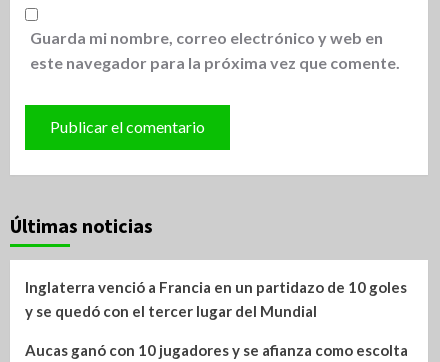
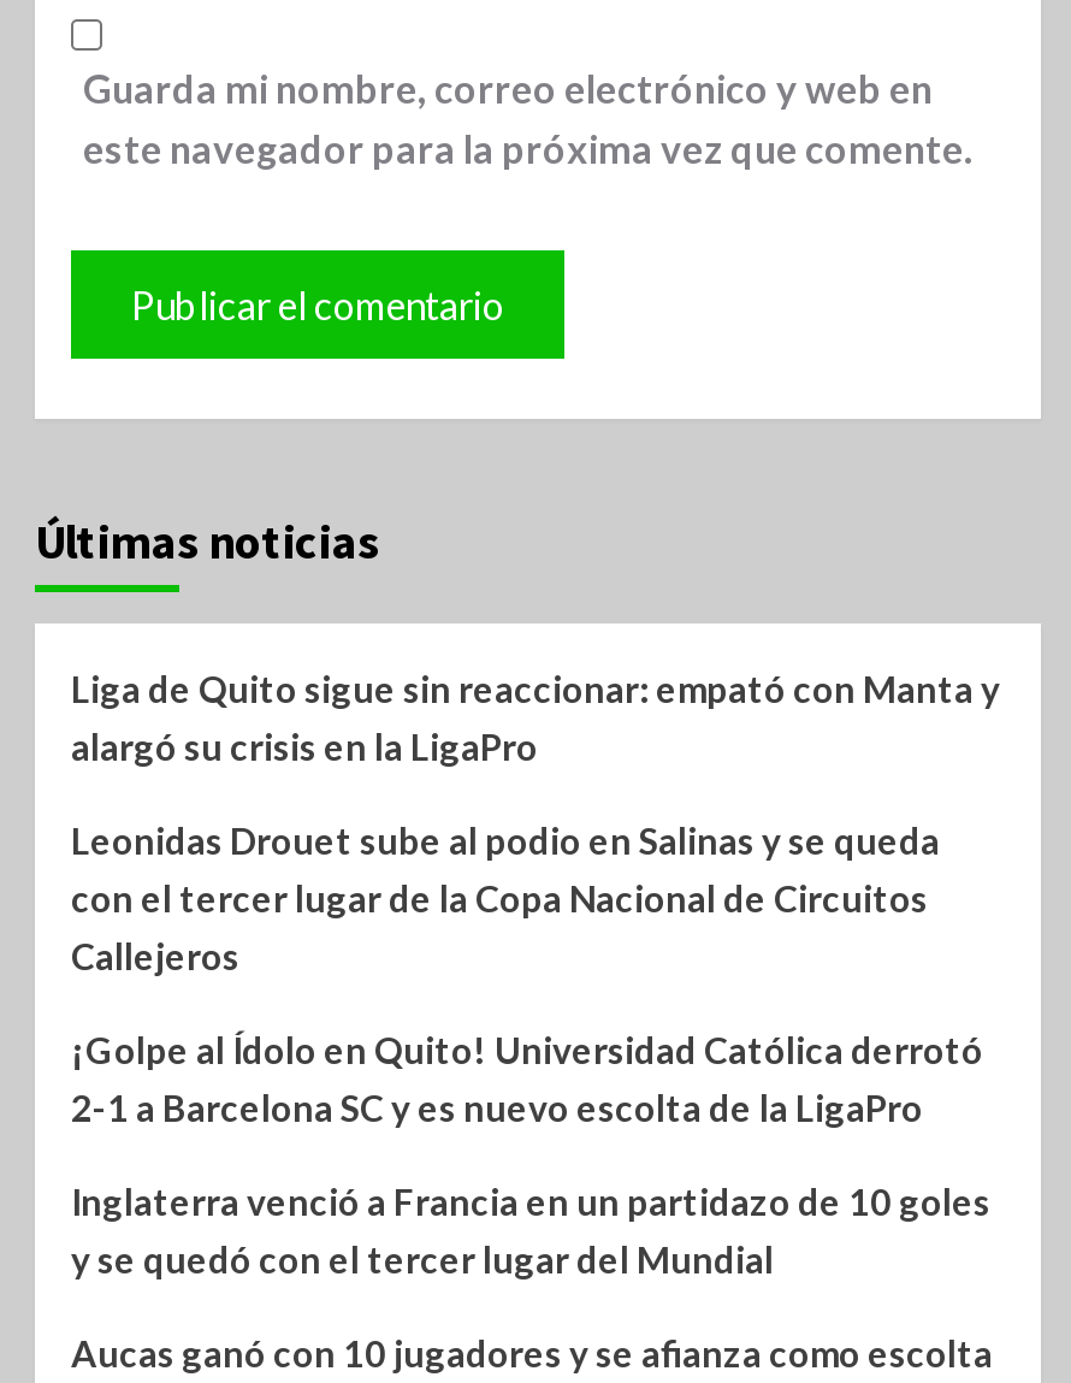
none -> [71,667,1000,1129] Liga de Quito sigue sin reaccionar: empató con Manta y | alargó su crisis en la LigaPro | Leonidas Drouet sube al podio en Salinas y se queda | con el tercer lugar de la Copa Nacional de Circuitos | Callejeros | ¡Golpe al Ídolo en Quito! Universidad Católica derrotó | 2-1 a Barcelona SC y es nuevo escolta de la LigaPro

